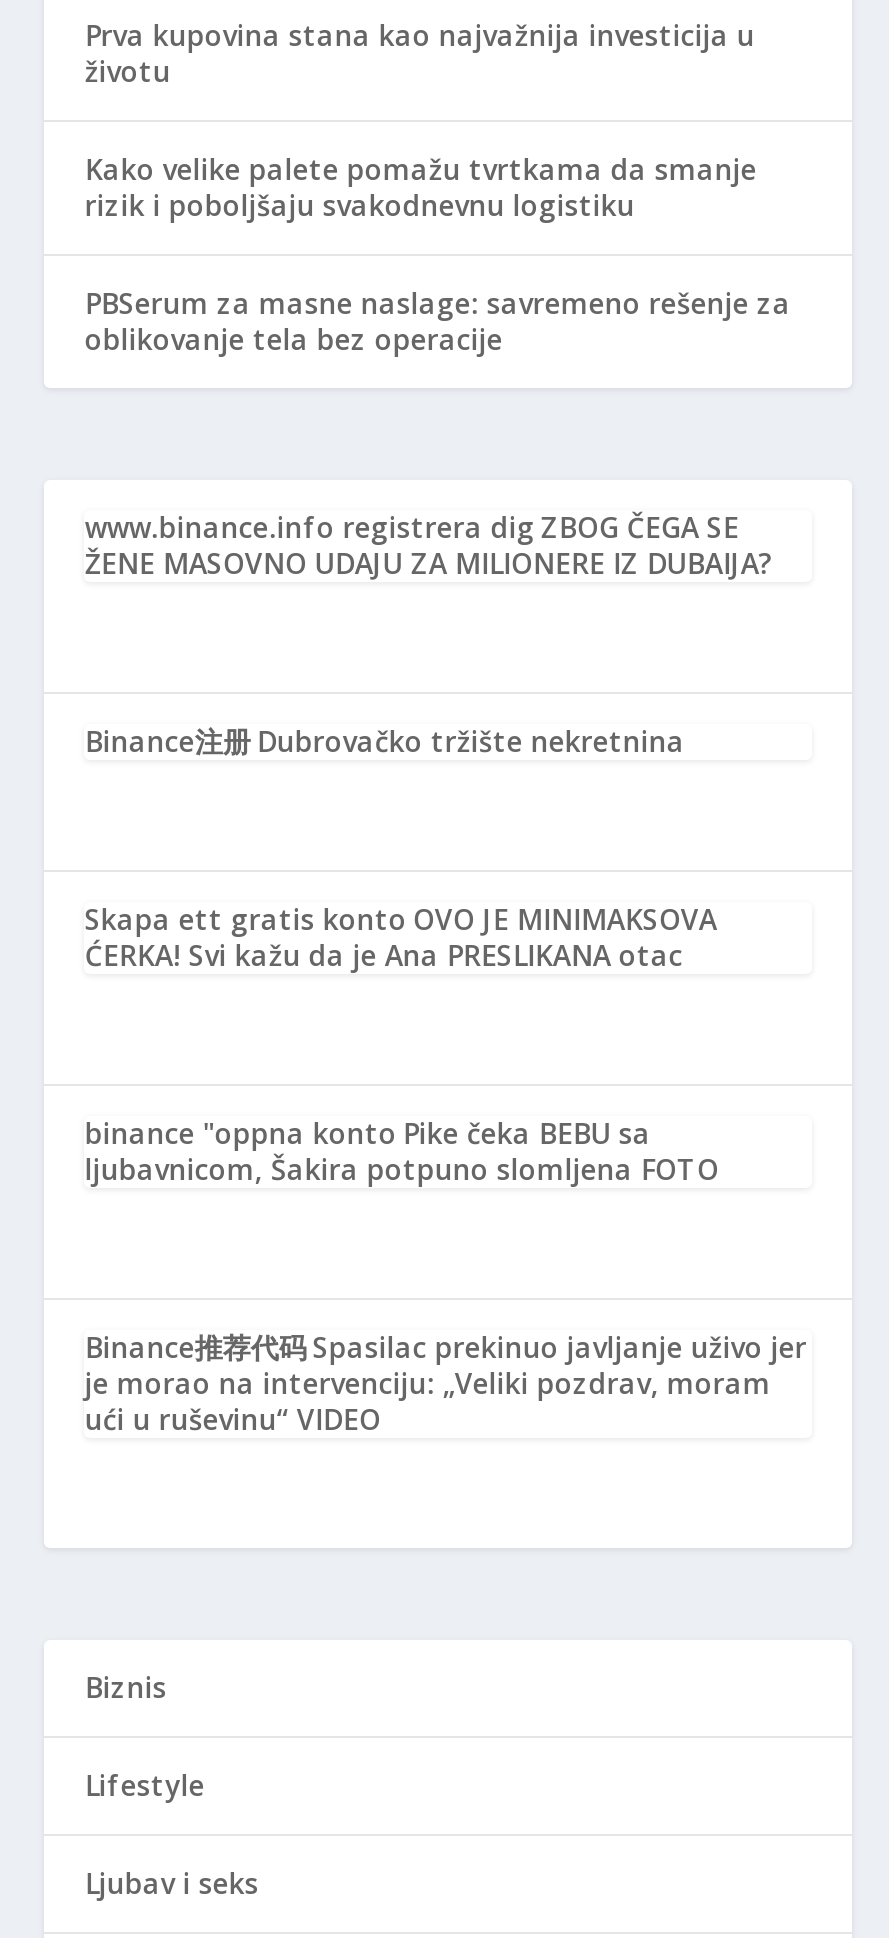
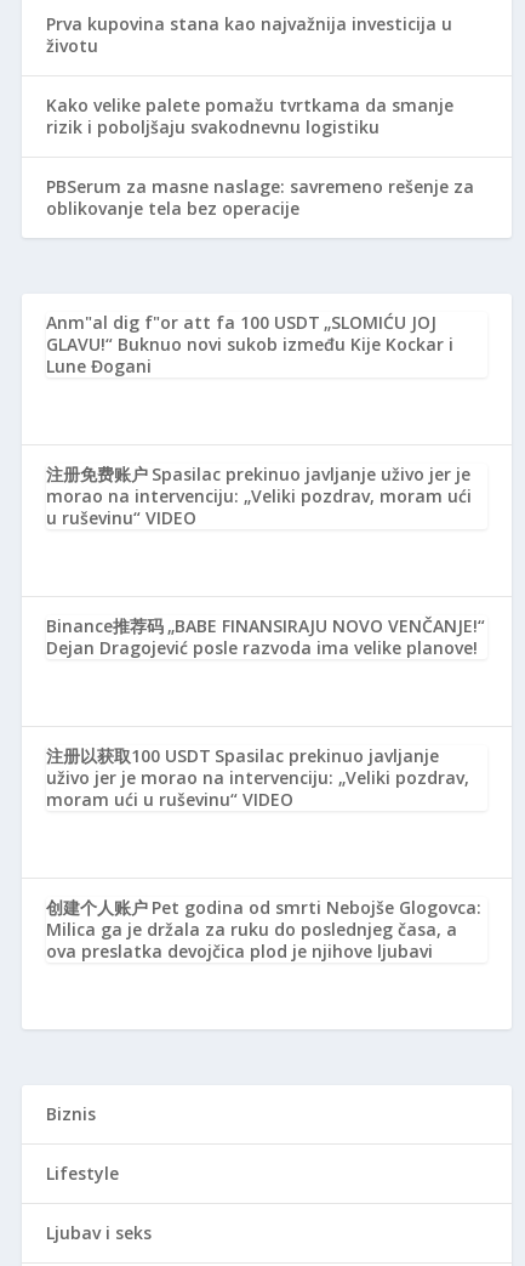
[85,508,773,582] www.binance.info registrera dig ZBOG ČEGA SE | ŽENE MASOVNO UDAJU ZA MILIONERE IZ DUBAIJA? -> [47,311,454,377] Anm"al dig f"or att fa 100 USDT „SLOMIĆU JOJ | GLAVU!“ Buknuo novi sukob između Kije Kockar i | Lune Đogani
[85,722,685,760] Binance注册 Dubrovačko tržište nekretnina -> [47,462,472,529] 注册免费账户 Spasilac prekinuo javljanje uživo jer je | morao na intervenciju: „Veliki pozdrav, moram ući | u ruševinu“ VIDEO
[85,900,717,974] Skapa ett gratis konto OVO JE MINIMAKSOVA | ĆERKA! Svi kažu da je Ana PRESLIKANA otac -> [47,614,485,659] Binance推荐码 „BABE FINANSIRAJU NOVO VENČANJE!“ | Dejan Dragojević posle razvoda ima velike planove!
[85,1114,719,1188] binance "oppna konto Pike čeka BEBU sa | ljubavnicom, Šakira potpuno slomljena FOTO -> [47,744,470,811] 注册以获取100 USDT Spasilac prekinuo javljanje | uživo jer je morao na intervenciju: „Veliki pozdrav, | moram ući u ruševinu“ VIDEO
[85,1328,807,1438] Binance推荐代码 Spasilac prekinuo javljanje uživo jer | je morao na intervenciju: „Veliki pozdrav, moram | ući u ruševinu“ VIDEO -> [47,896,482,963] 创建个人账户 Pet godina od smrti Nebojše Glogovca: | Milica ga je držala za ruku do poslednjeg časa, a | ova preslatka devojčica plod je njihove ljubavi

